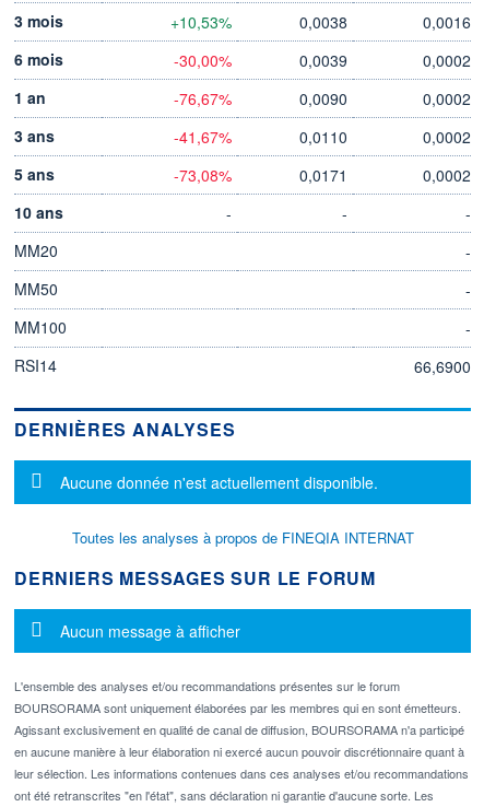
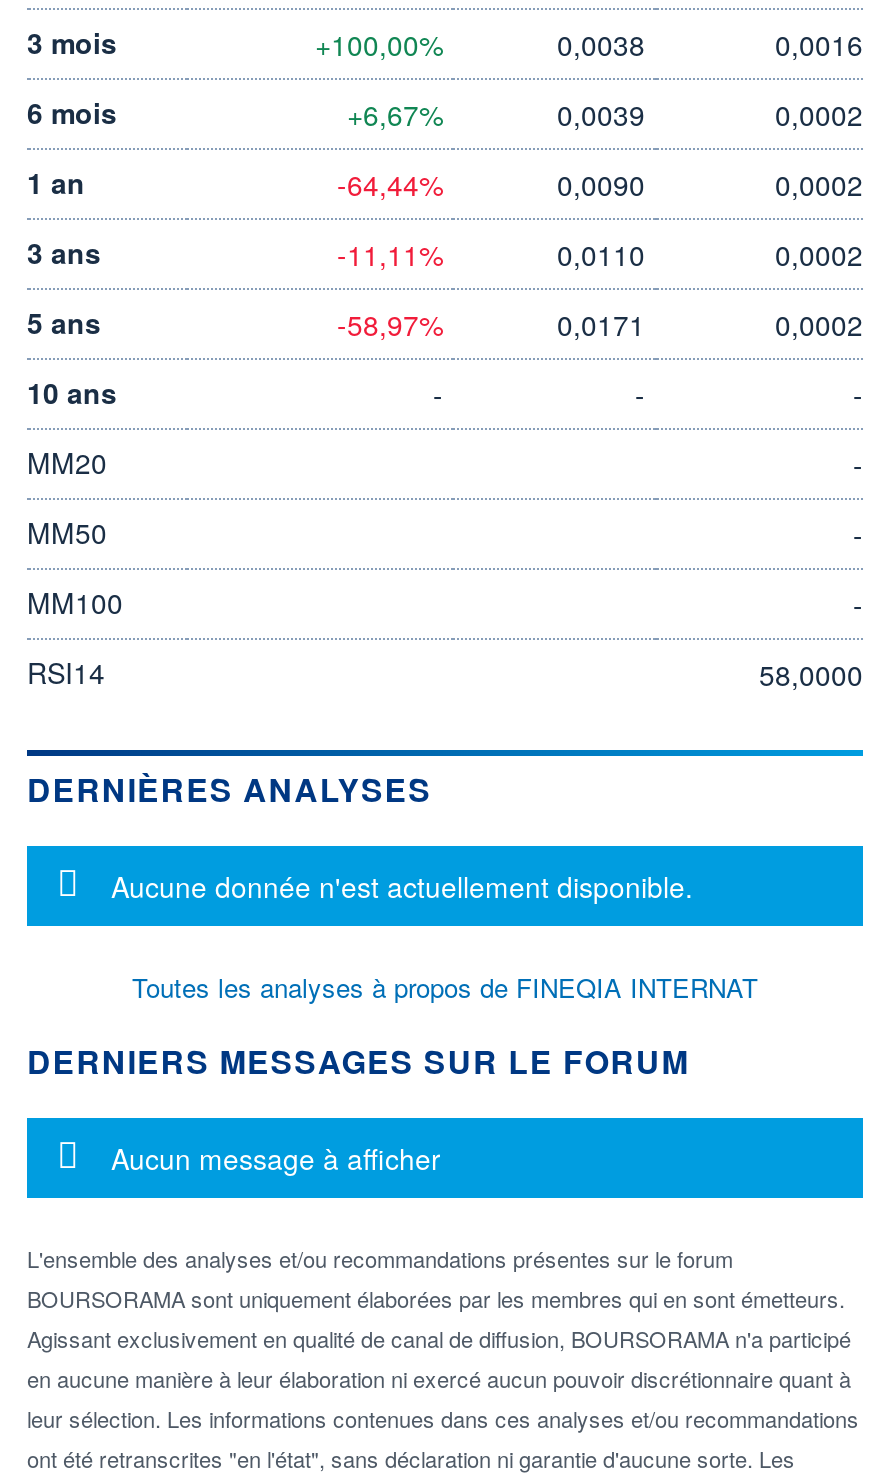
[170,11,232,33] +10,53% -> [315,24,443,64] +100,00%
[174,49,232,71] -30,00% -> [347,94,443,134] +6,67%
[174,87,232,109] -76,67% -> [337,164,443,204] -64,44%
[174,126,232,148] -41,67% -> [337,234,443,274] -11,11%
[174,164,232,186] -73,08% -> [337,304,443,344] -58,97%
[414,355,471,377] 66,6900 -> [759,654,863,694] 58,0000

